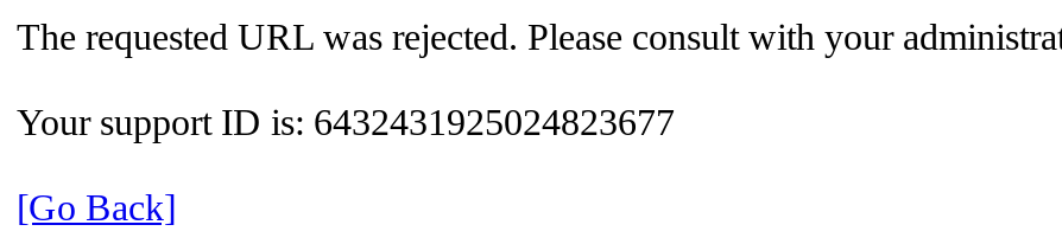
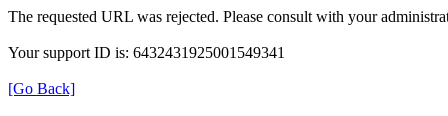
[17,102,675,142] Your support ID is: 6432431925024823677 -> [8,44,285,61] Your support ID is: 6432431925001549341

